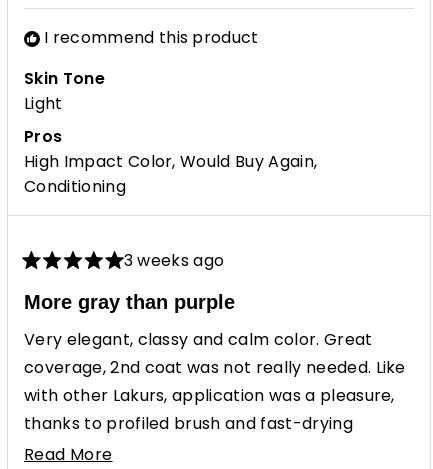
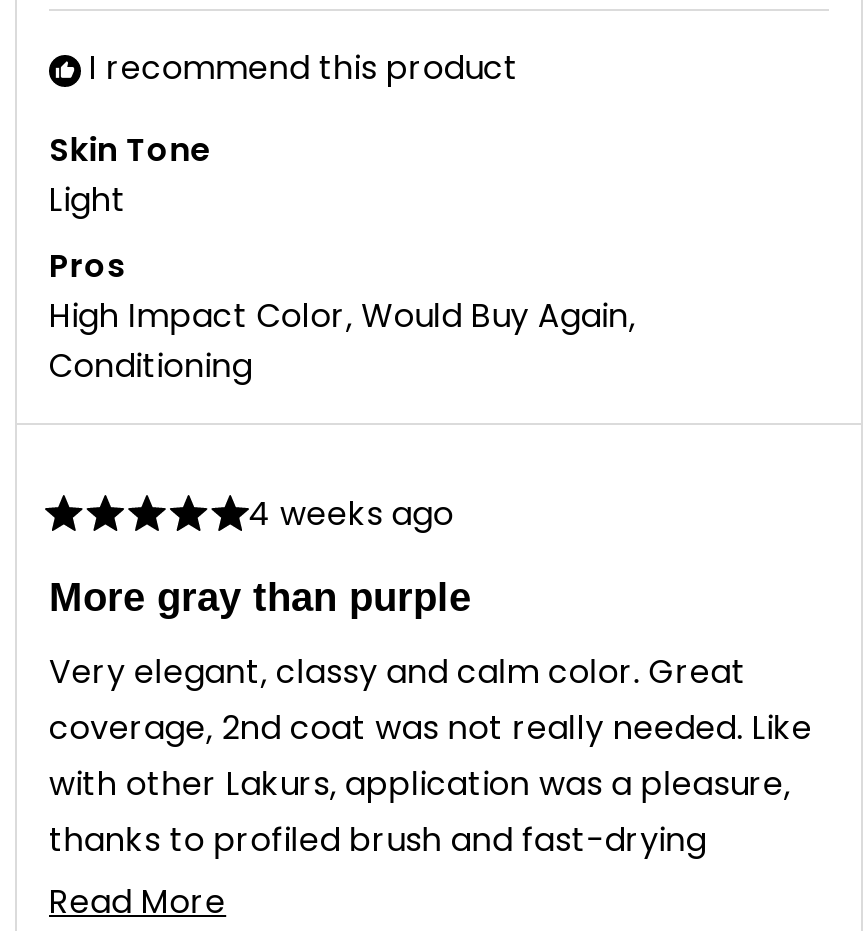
[124,249,224,272] 3 weeks ago -> [249,491,454,537] 4 weeks ago

